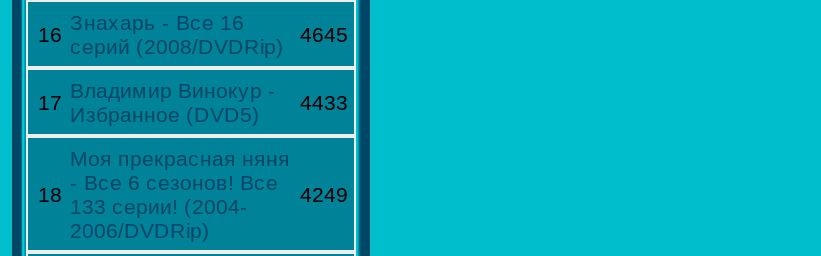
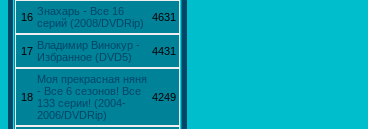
[300,22,348,46] 4645 -> [152,11,176,23] 4631
[300,90,348,114] 4433 -> [152,45,176,57] 4431

